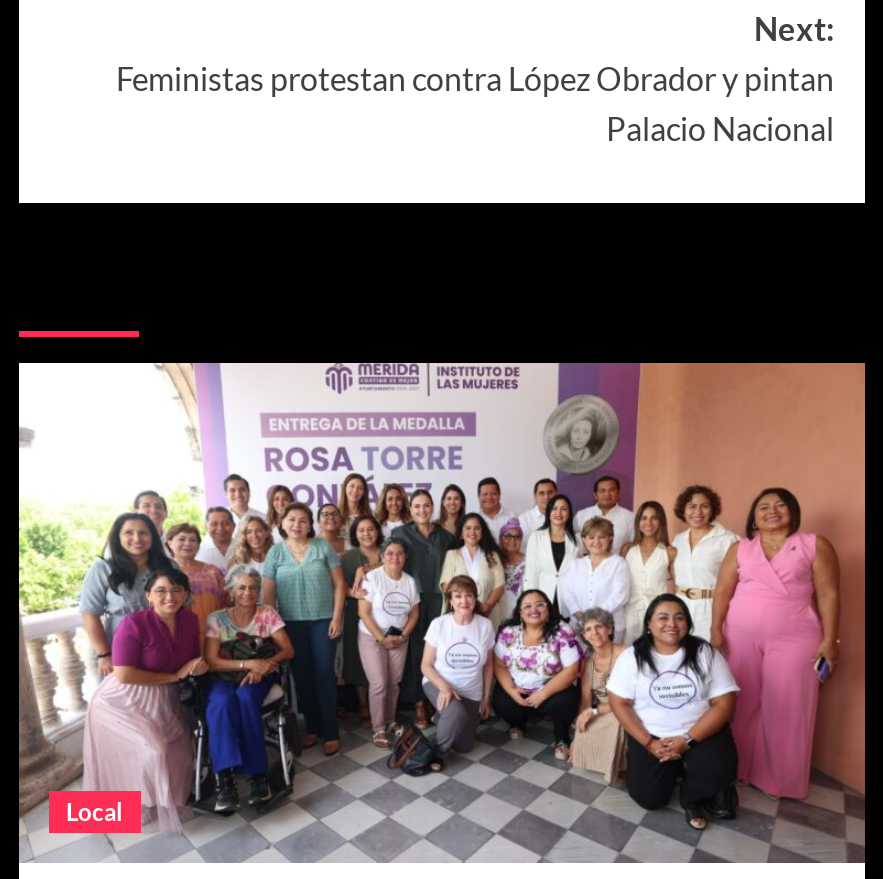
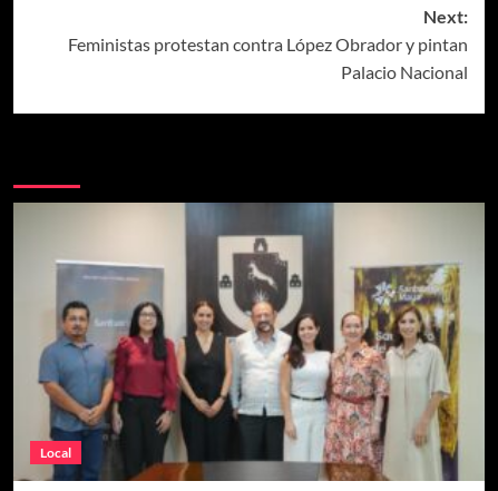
[17,361,867,863] [image] -> [12,202,486,482] [image]

